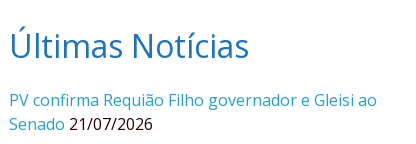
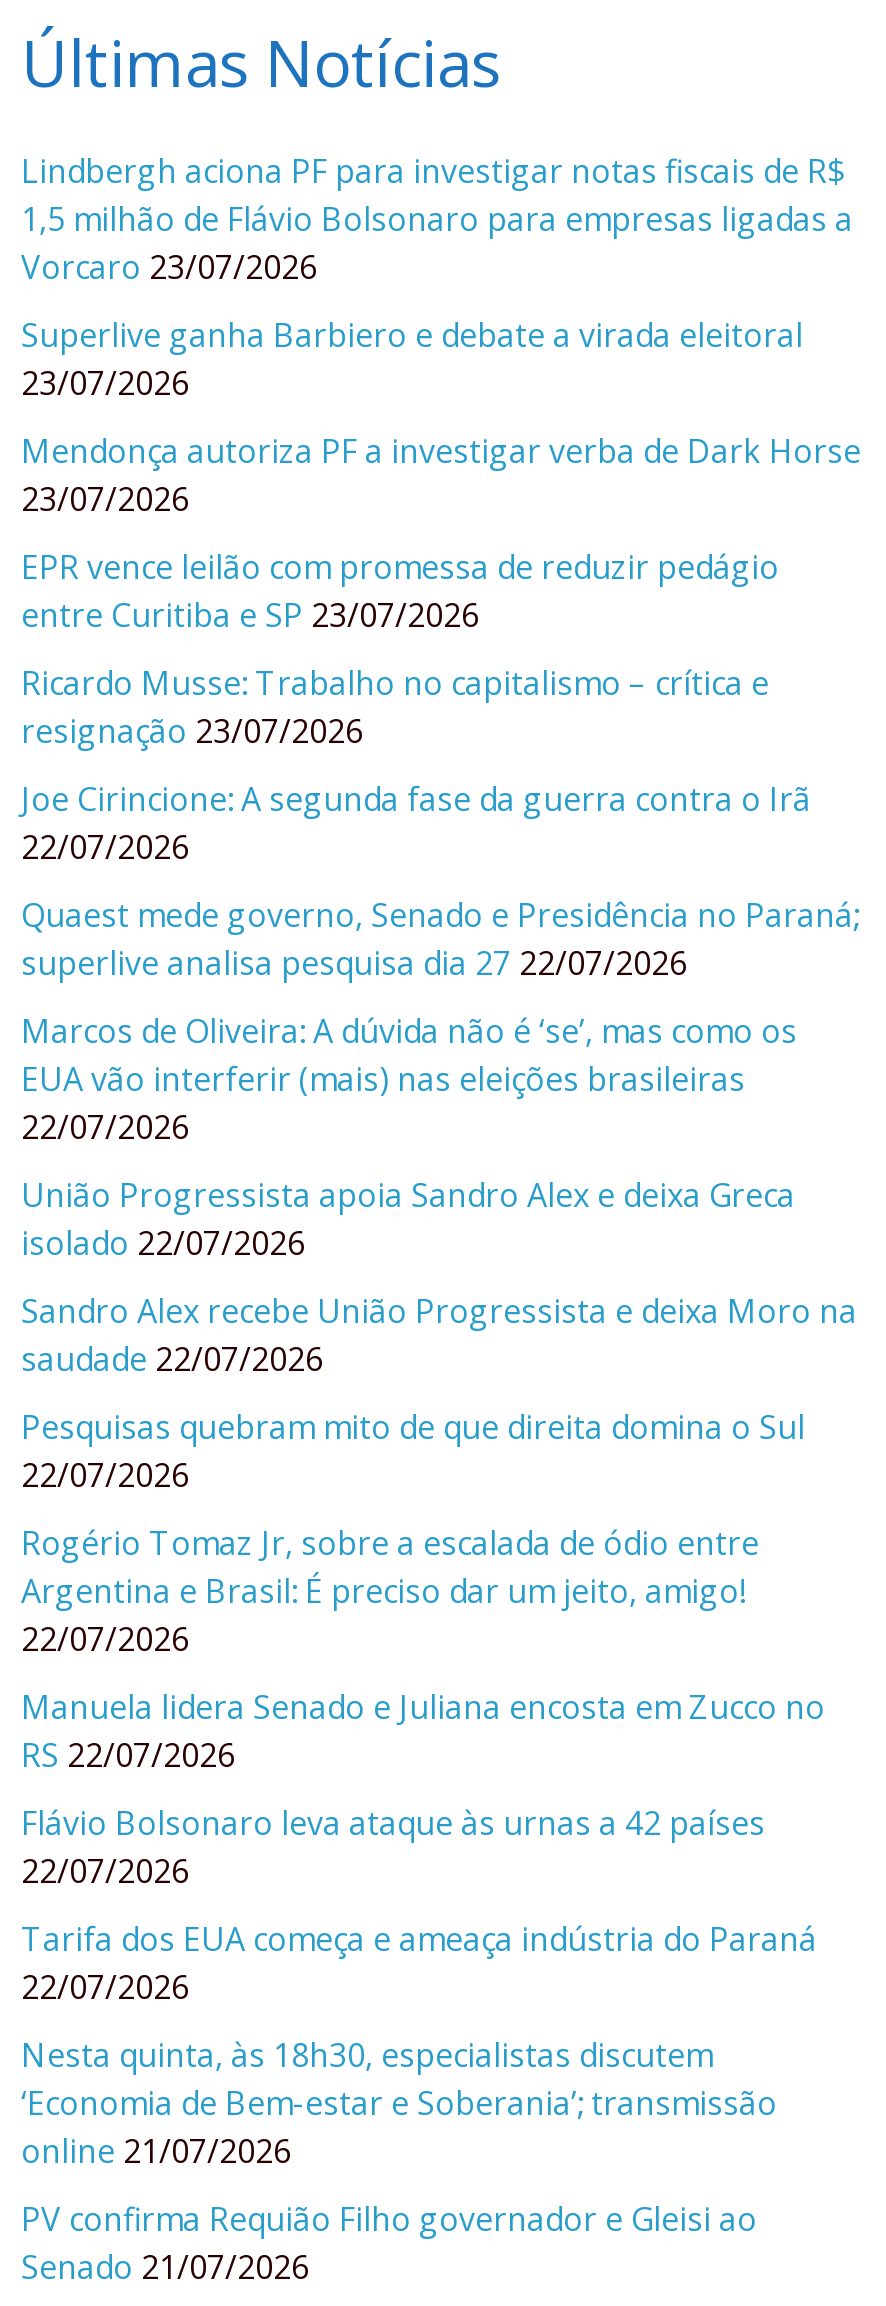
none -> [21,149,861,2173] Lindbergh aciona PF para investigar notas fiscais de R$ | 1,5 milhão de Flávio Bolsonaro para empresas ligadas a | Vorcaro 23/07/2026 | Superlive ganha Barbiero e debate a virada eleitoral | 23/07/2026 | Mendonça autoriza PF a investigar verba de Dark Horse | 23/07/2026 | EPR vence leilão com promessa de reduzir pedágio | entre Curitiba e SP 23/07/2026 | Ricardo Musse: Trabalho no capitalismo – crítica e | resignação 23/07/2026 | Joe Cirincione: A segunda fase da guerra contra o Irã | 22/07/2026 | Quaest mede governo, Senado e Presidência no Paraná; | superlive analisa pesquisa dia 27 22/07/2026 | Marcos de Oliveira: A dúvida não é ‘se’, mas como os | EUA vão interferir (mais) nas eleições brasileiras | 22/07/2026 | União Progressista apoia Sandro Alex e deixa Greca | isolado 22/07/2026 | Sandro Alex recebe União Progressista e deixa Moro na | saudade 22/07/2026 | Pesquisas quebram mito de que direita domina o Sul | 22/07/2026 | Rogério Tomaz Jr, sobre a escalada de ódio entre | Argentina e Brasil: É preciso dar um jeito, amigo! | 22/07/2026 | Manuela lidera Senado e Juliana encosta em Zucco no | RS 22/07/2026 | Flávio Bolsonaro leva ataque às urnas a 42 países | 22/07/2026 | Tarifa dos EUA começa e ameaça indústria do Paraná | 22/07/2026 | Nesta quinta, às 18h30, especialistas discutem | ‘Economia de Bem-estar e Soberania’; transmissão | online 21/07/2026

